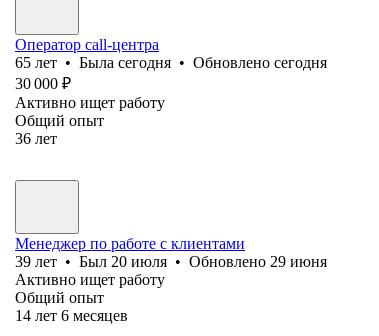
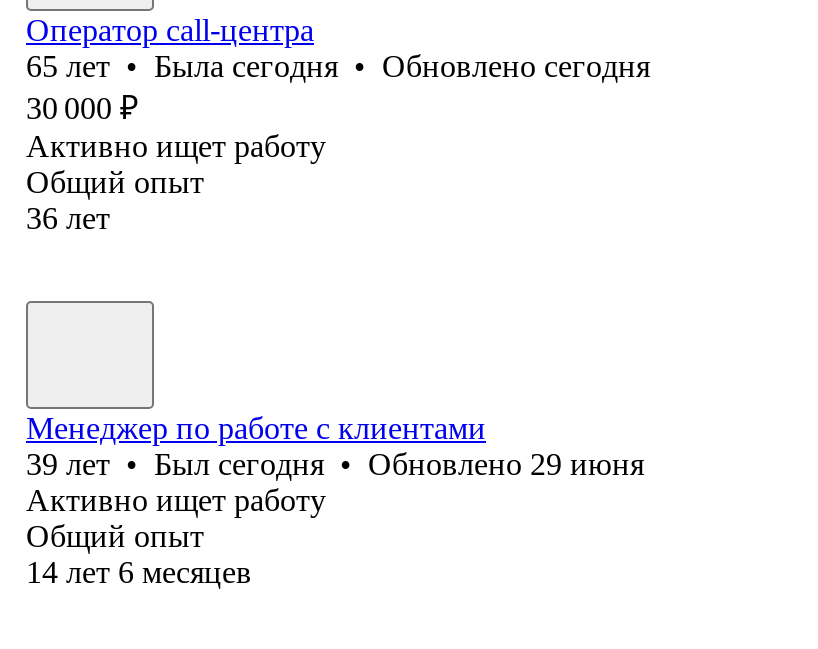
[15,253,327,270] 39 лет • Был 20 июля • Обновлено 29 июня -> [26,447,644,481] 39 лет • Был сегодня • Обновлено 29 июня

